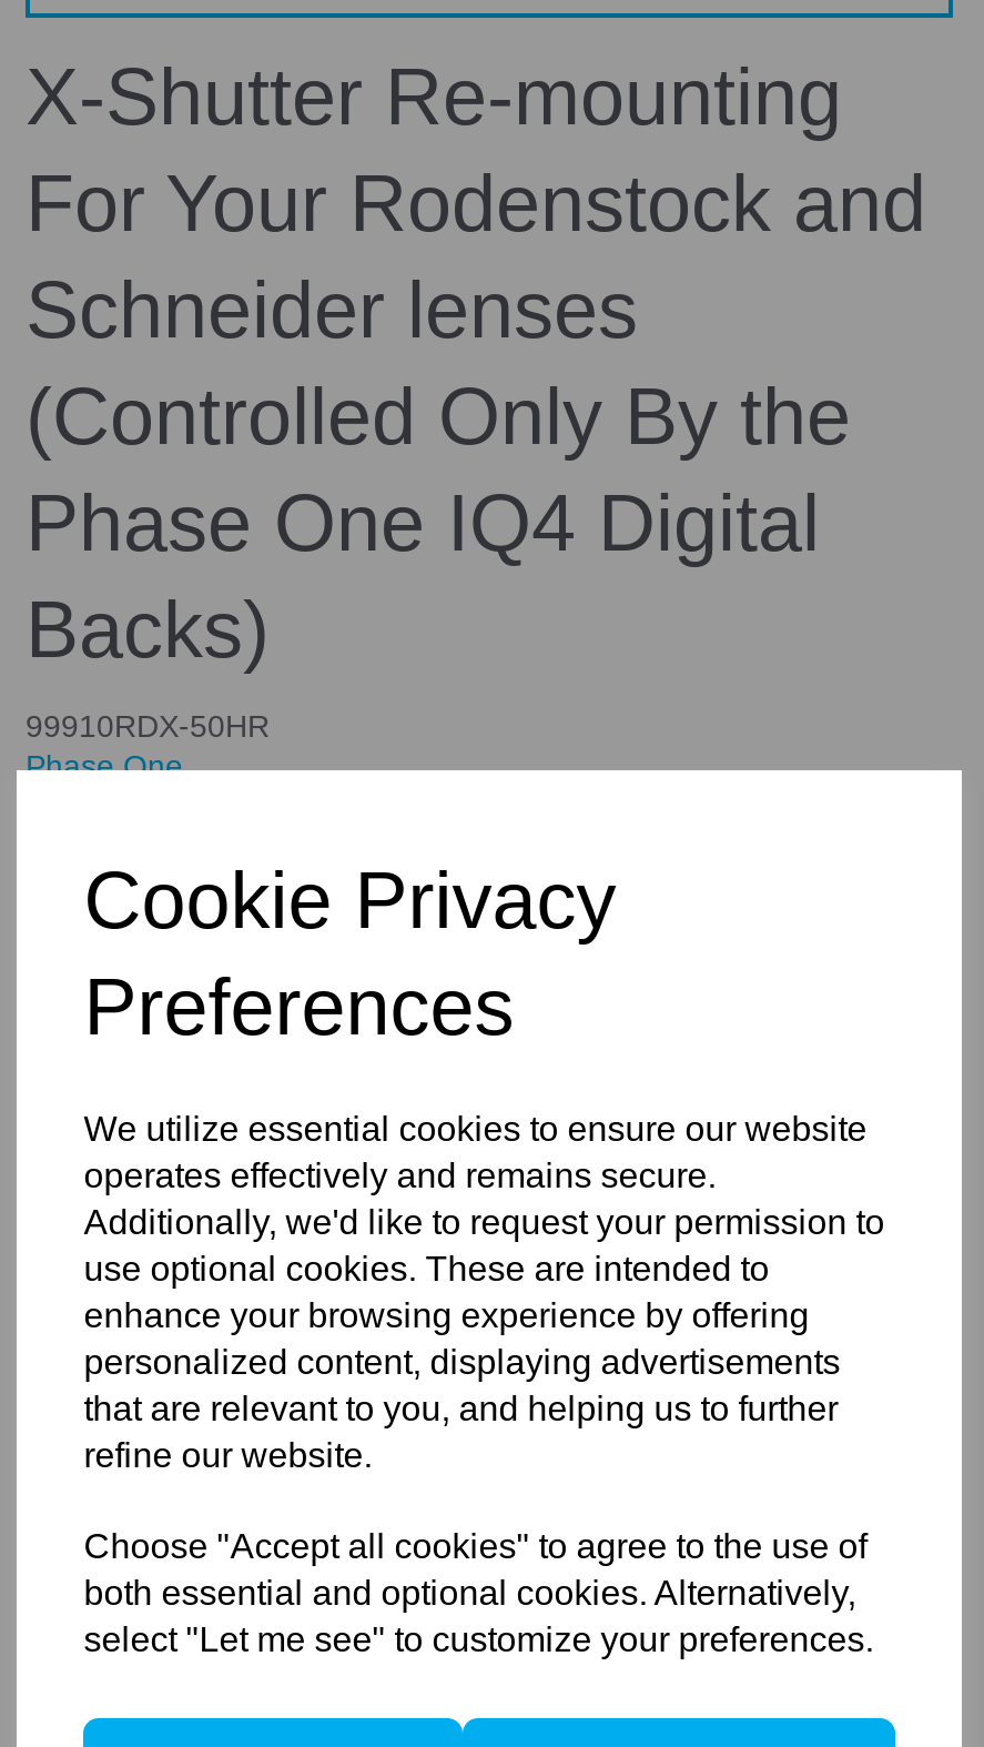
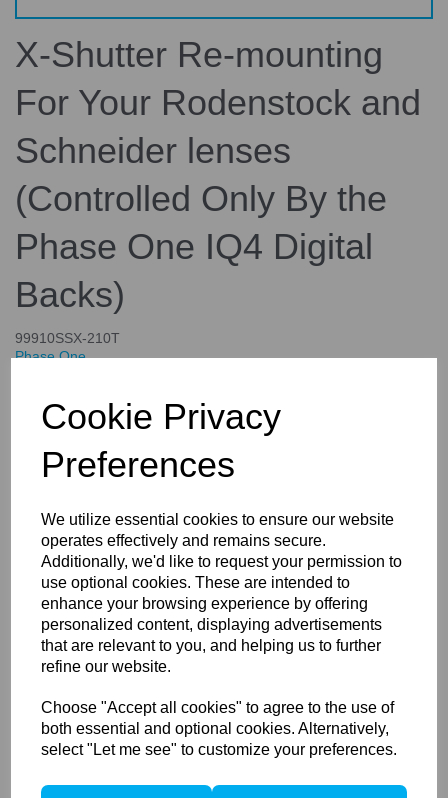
[26,708,270,744] 99910RDX-50HR -> [15,330,120,346] 99910SSX-210T

